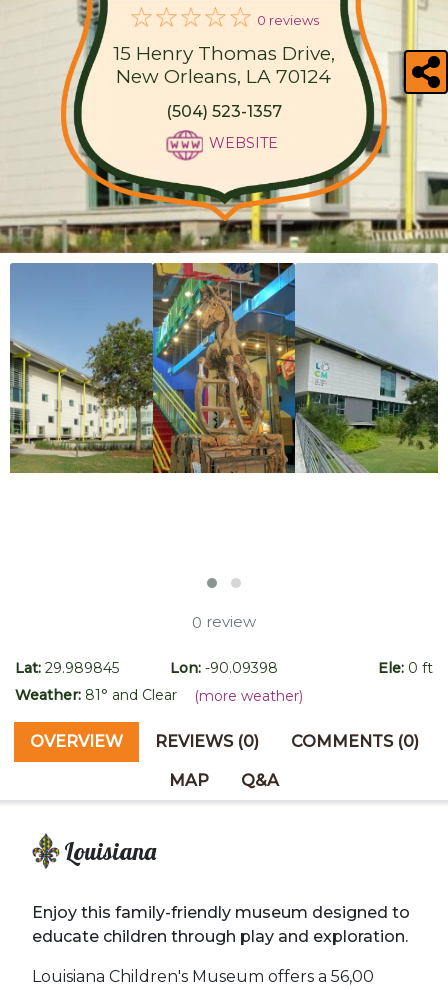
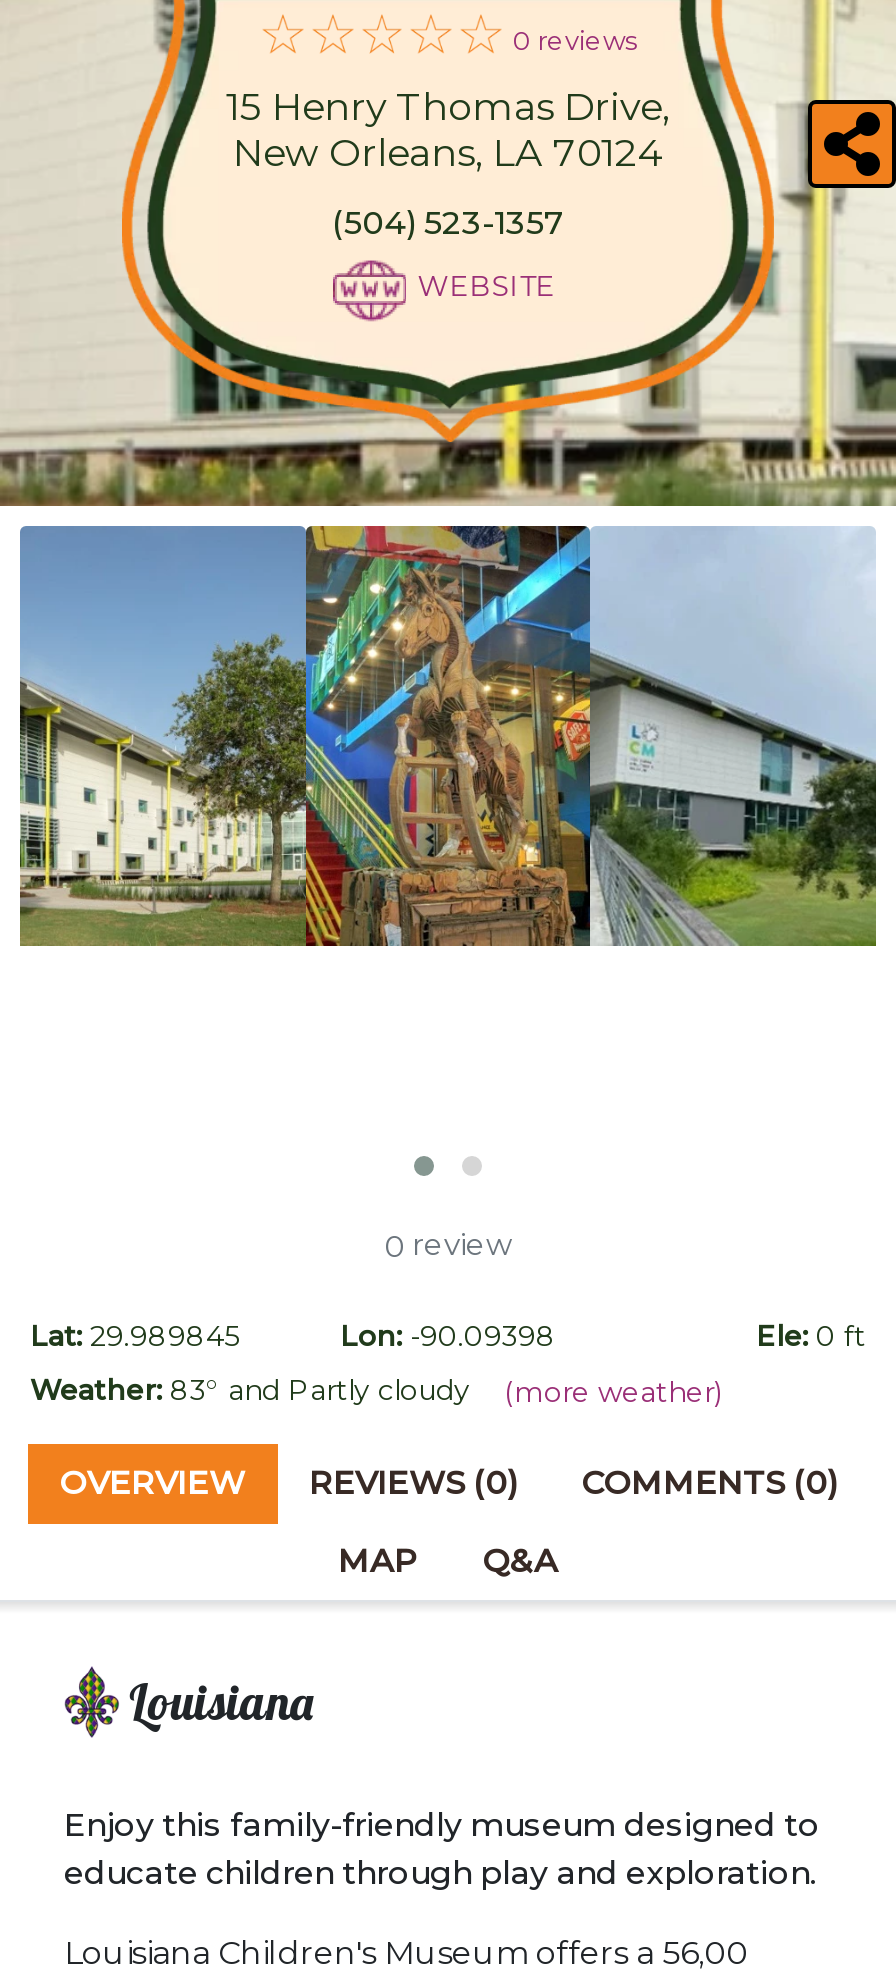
[15,686,181,704] Weather: 81° and Clear -> [30,1373,470,1409] Weather: 83° and Partly cloudy

